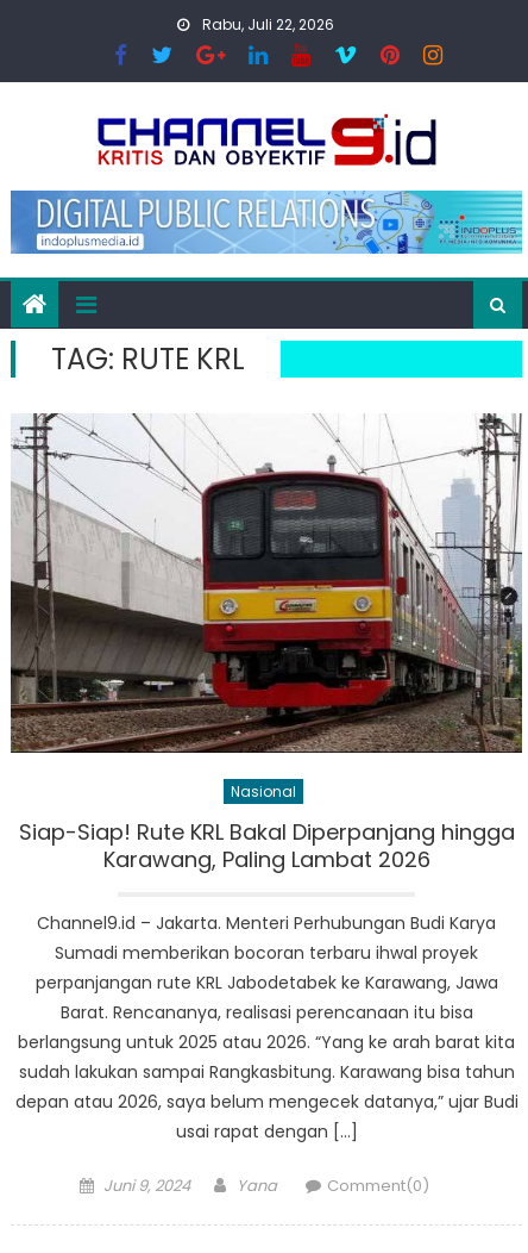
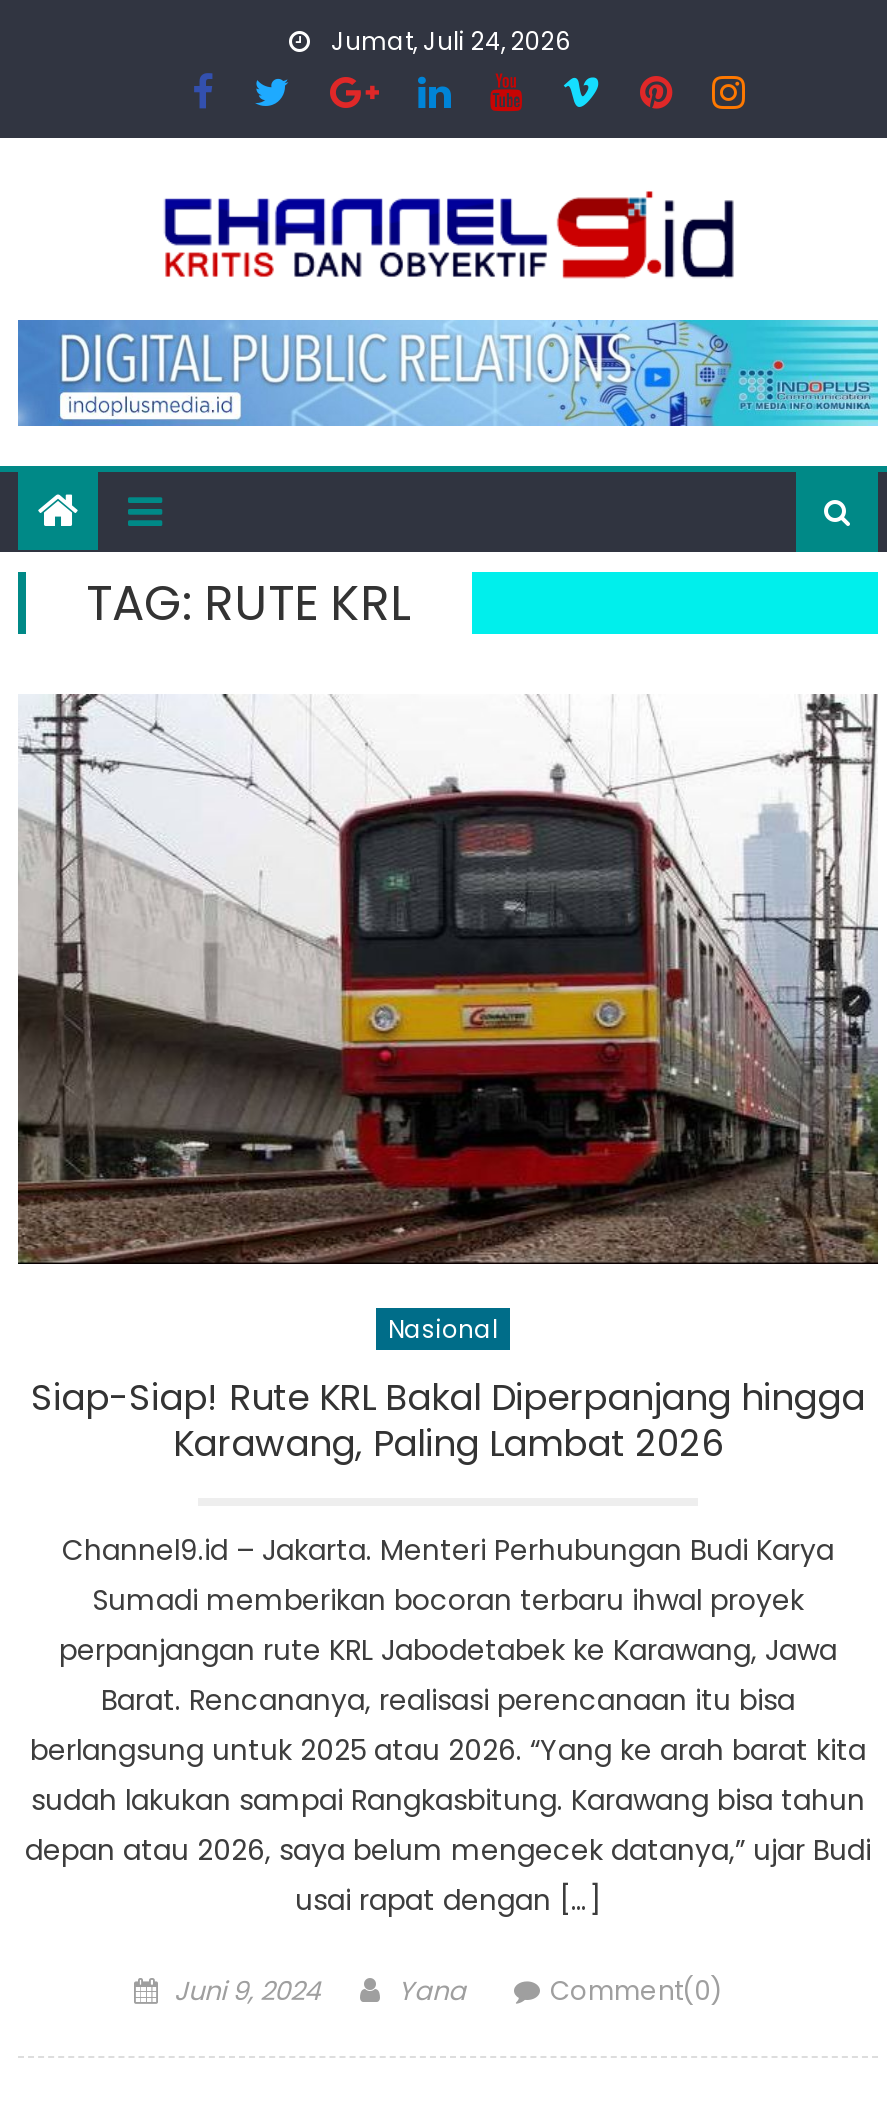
[199,14,334,35] Rabu, Juli 22, 2026 -> [325,24,571,58] Jumat, Juli 24, 2026

